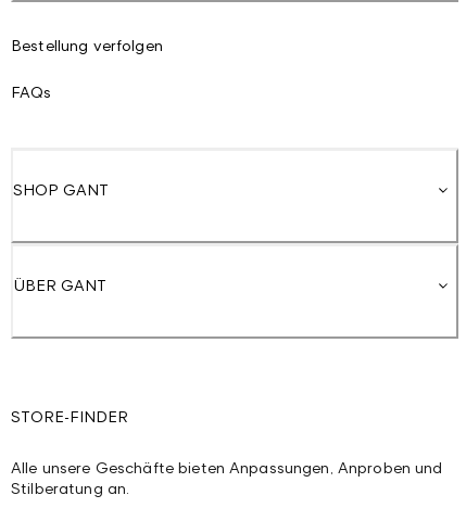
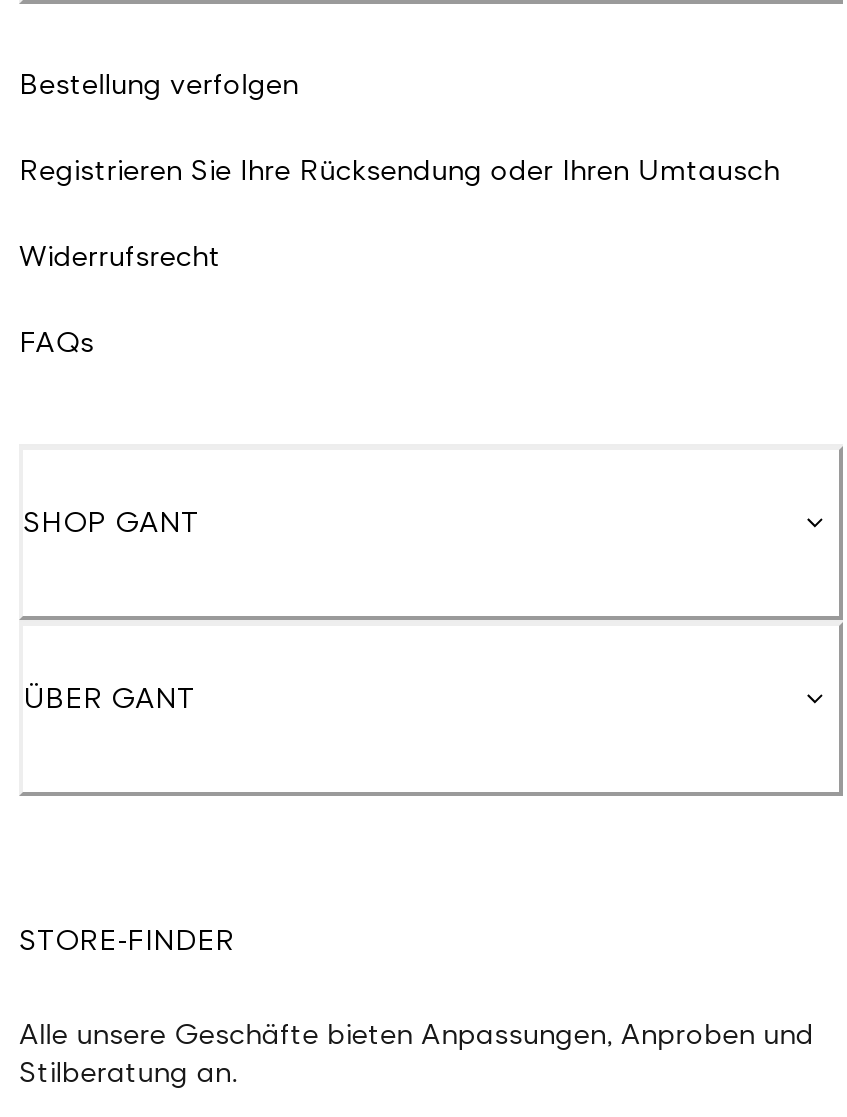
none -> [19,153,780,273] Registrieren Sie Ihre Rücksendung oder Ihren Umtausch | Widerrufsrecht

